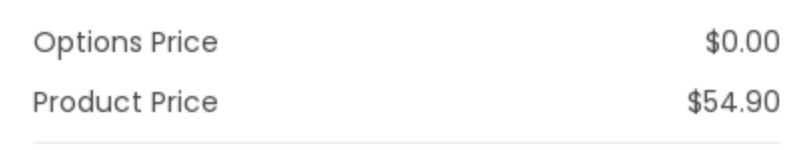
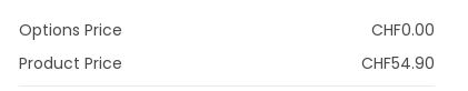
[705,22,781,62] $0.00 -> [371,19,435,41] CHF0.00
[687,82,781,122] $54.90 -> [361,52,435,74] CHF54.90

